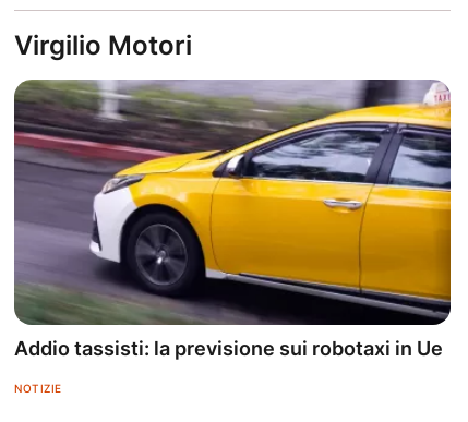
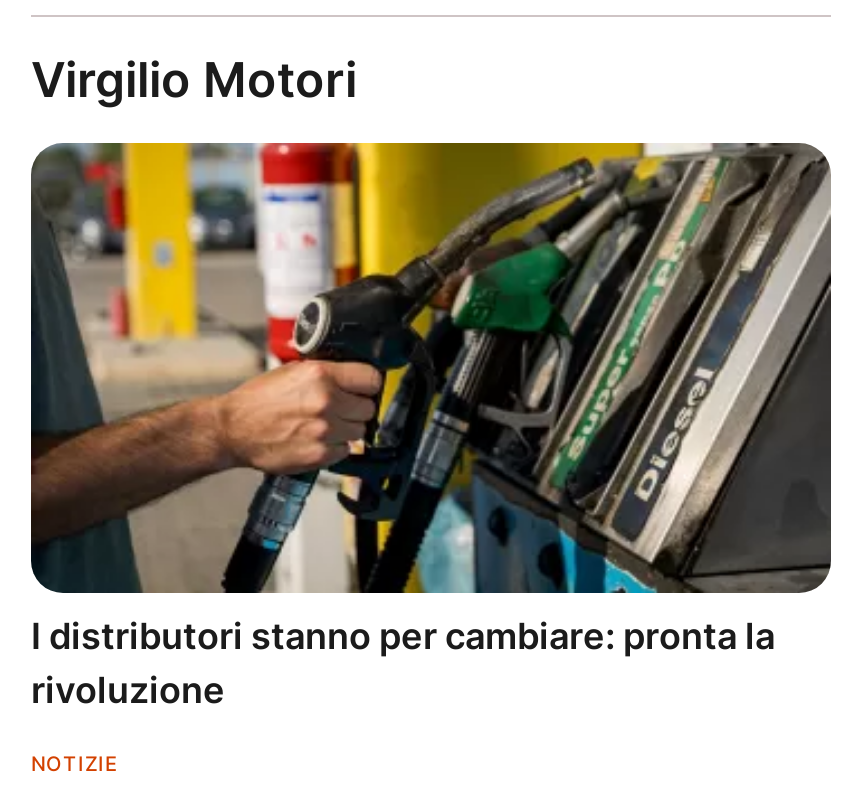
[13,79,452,360] [image] | Addio tassisti: la previsione sui robotaxi in Ue -> [31,141,833,711] [image] | I distributori stanno per cambiare: pronta la | rivoluzione

